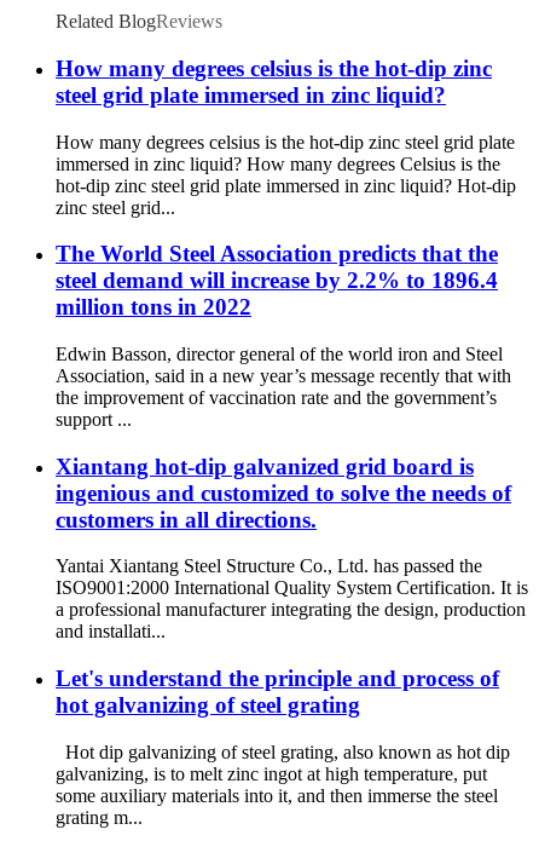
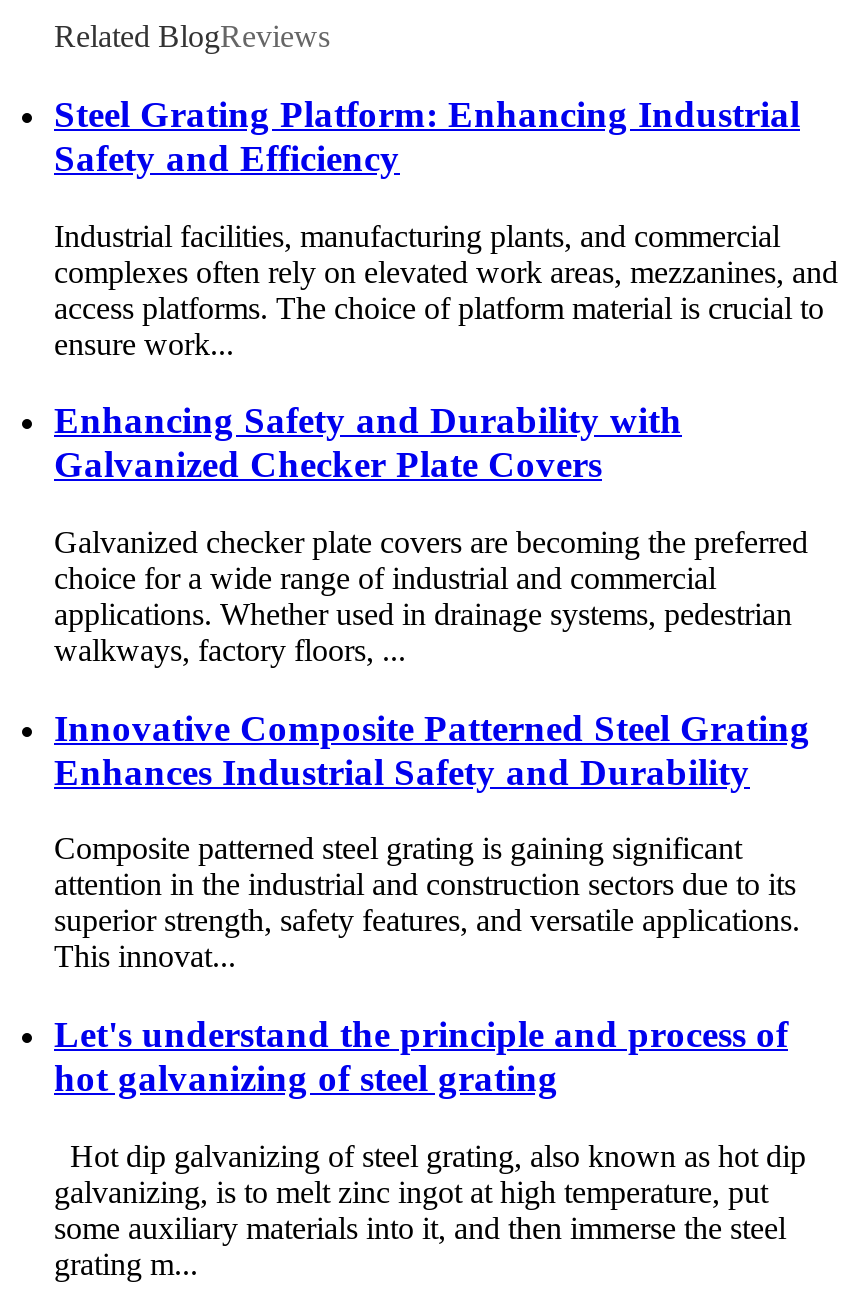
[56,55,492,107] How many degrees celsius is the hot-dip zinc | steel grid plate immersed in zinc liquid? -> [54,93,800,179] Steel Grating Platform: Enhancing Industrial | Safety and Efficiency
[56,131,516,217] How many degrees celsius is the hot-dip zinc steel grid plate | immersed in zinc liquid? How many degrees Celsius is the | hot-dip zinc steel grid plate immersed in zinc liquid? Hot-dip | zinc steel grid... -> [54,218,838,360] Industrial facilities, manufacturing plants, and commercial | complexes often rely on elevated work areas, mezzanines, and | access platforms. The choice of platform material is crucial to | ensure work...
[56,241,498,320] The World Steel Association predicts that the | steel demand will increase by 2.2% to 1896.4 | million tons in 2022 -> [54,399,682,485] Enhancing Safety and Durability with | Galvanized Checker Plate Covers
[56,344,511,430] Edwin Basson, director general of the world iron and Steel | Association, said in a new year’s message recently that with | the improvement of vaccination rate and the government’s | support ... -> [54,525,808,667] Galvanized checker plate covers are becoming the preferred | choice for a wide range of industrial and commercial | applications. Whether used in drainage systems, pedestrian | walkways, factory floors, ...
[56,453,511,532] Xiantang hot-dip galvanized grid board is | ingenious and customized to solve the needs of | customers in all directions. -> [54,706,810,792] Innovative Composite Patterned Steel Grating | Enhances Industrial Safety and Durability
[56,556,528,642] Yantai Xiantang Steel Structure Co., Ltd. has passed the | ISO9001:2000 International Quality System Certification. It is | a professional manufacturer integrating the design, production | and installati... -> [54,832,800,974] Composite patterned steel grating is gaining significant | attention in the industrial and construction sectors due to its | superior strength, safety features, and versatile applications. | This innovat...

